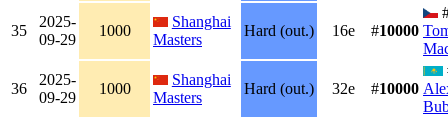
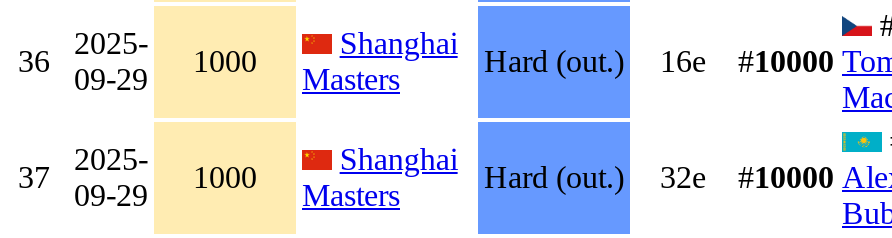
[11,22,27,39] 35 -> [18,44,50,78] 36
[11,80,27,97] 36 -> [18,160,50,194] 37

